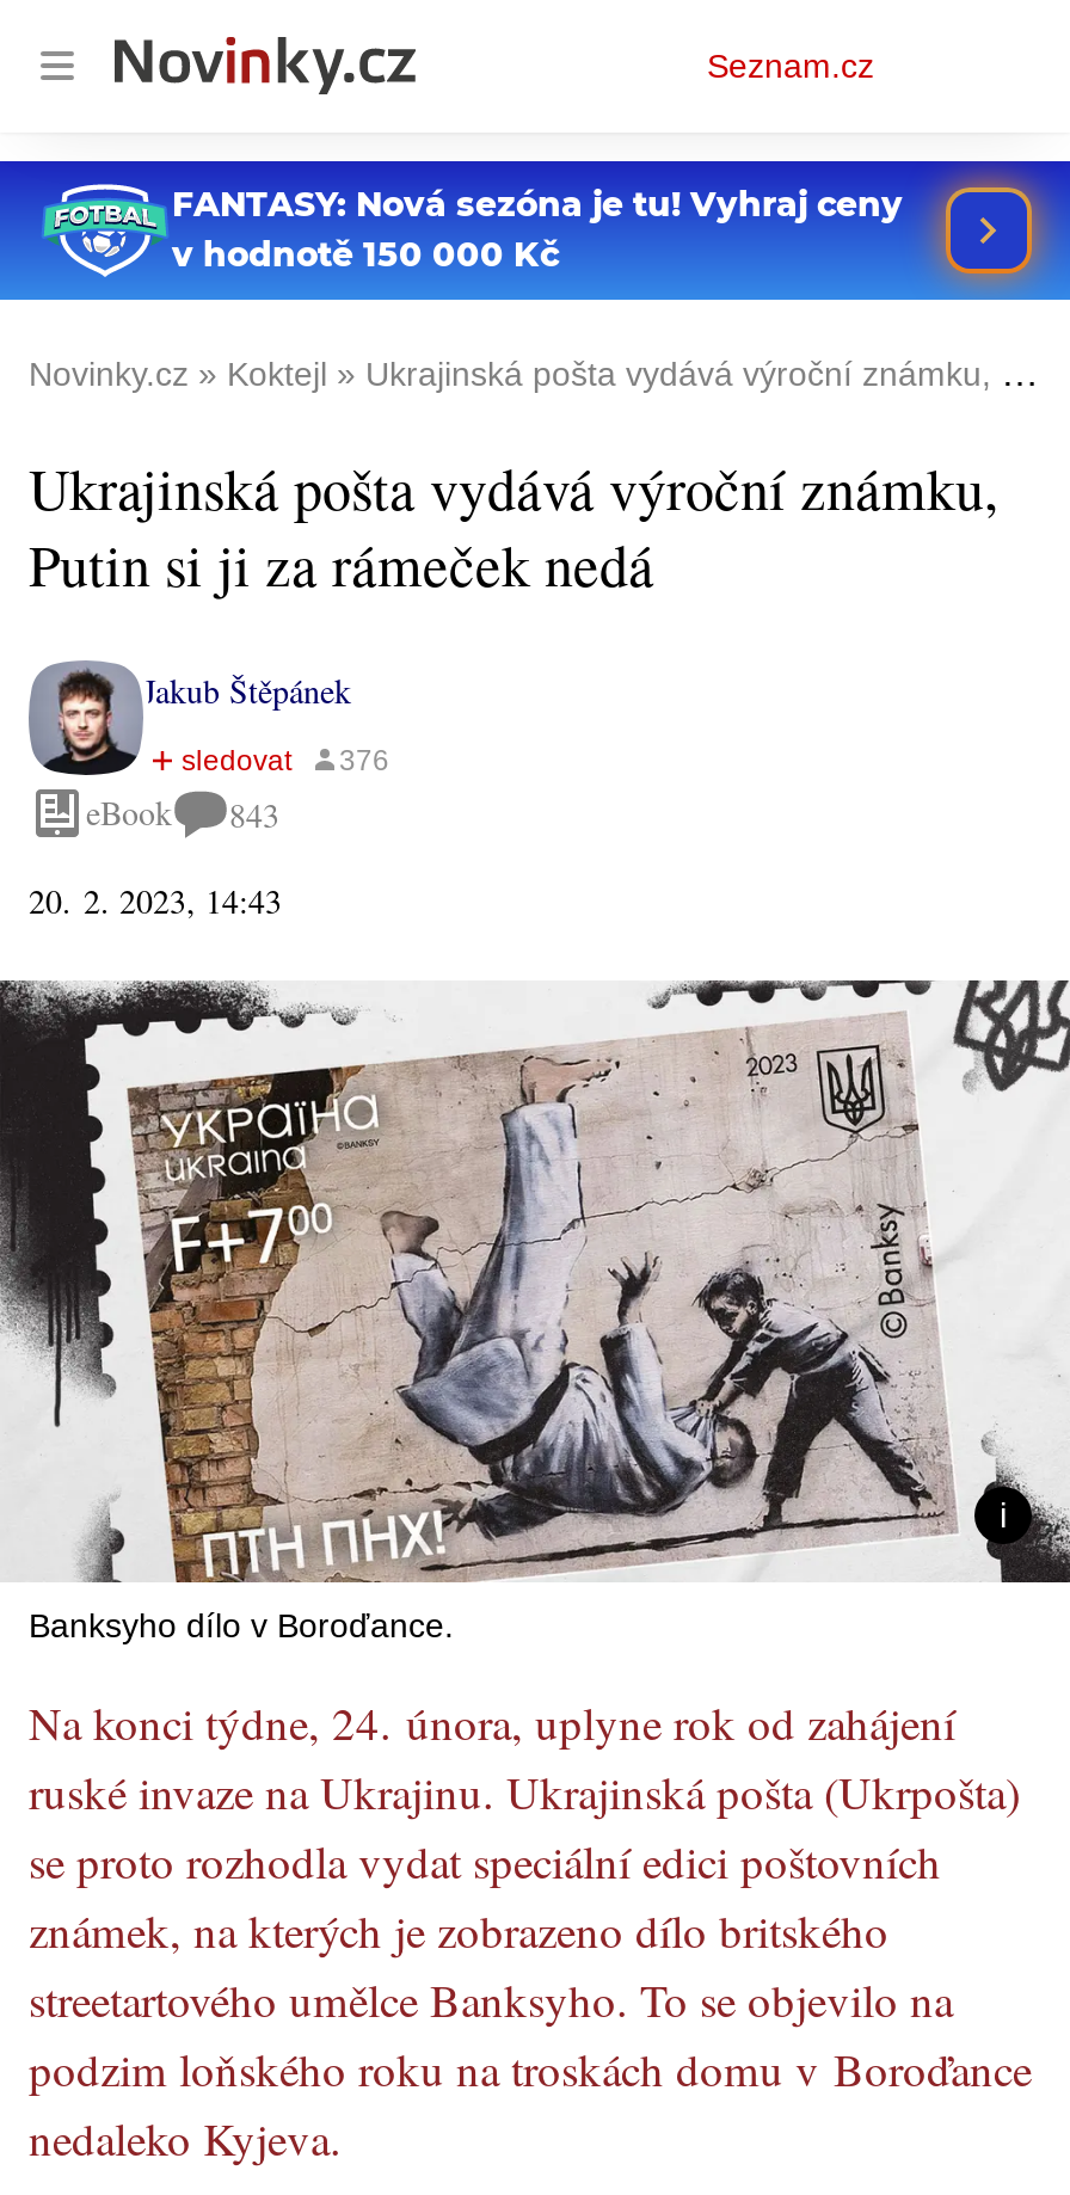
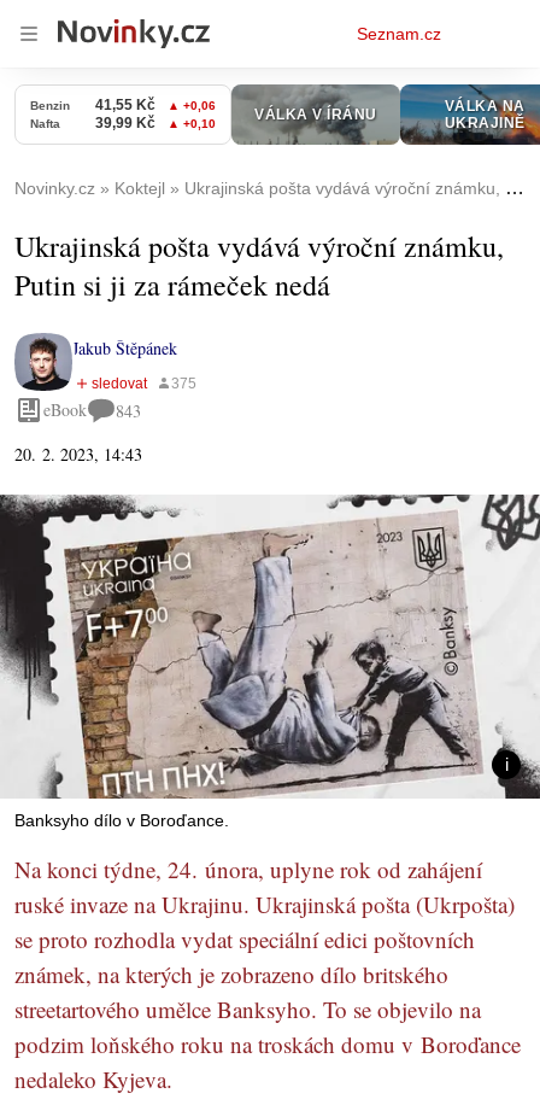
[7,159,1063,302] [image] -> [4,82,536,151] [image]

